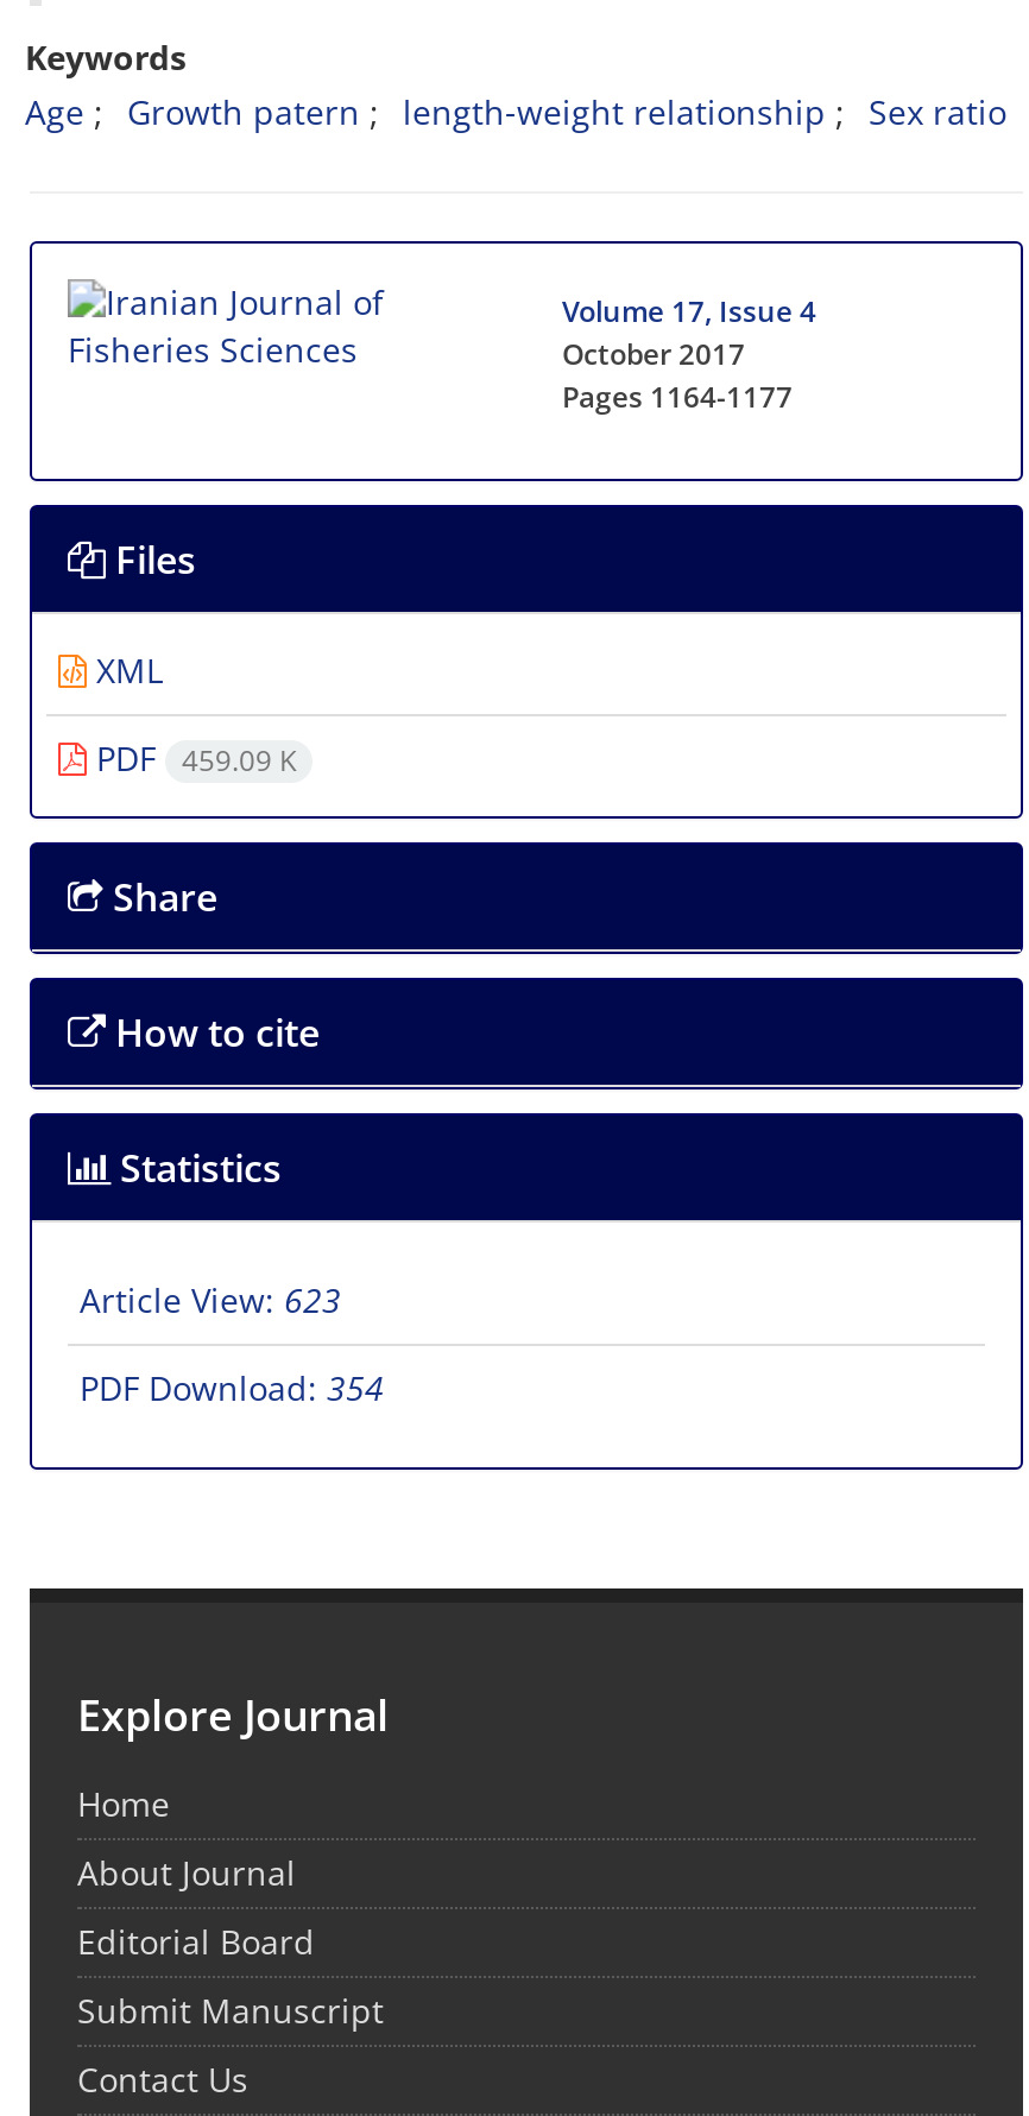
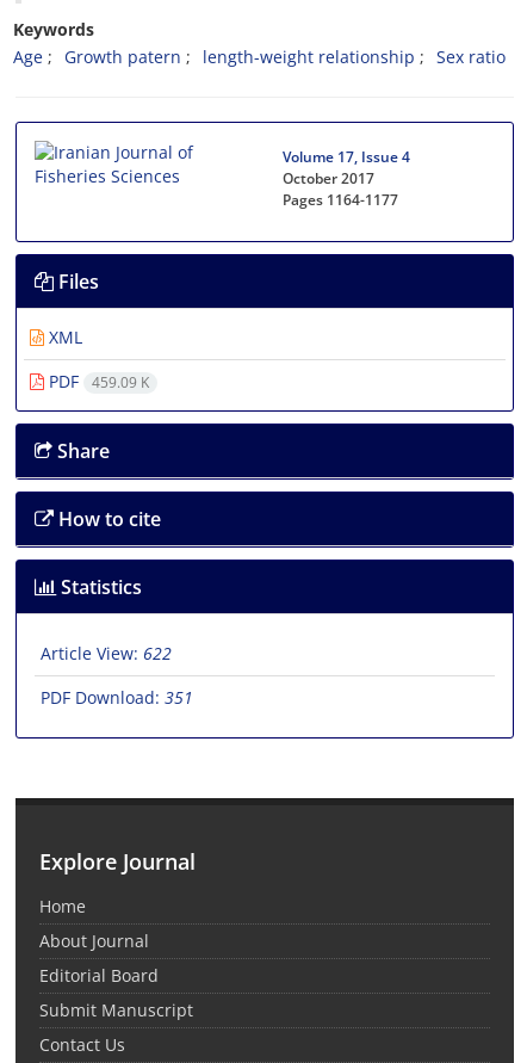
[80,1278,341,1323] Article View: 623 -> [41,642,172,665] Article View: 622
[80,1366,384,1411] PDF Download: 354 -> [41,686,193,709] PDF Download: 351

